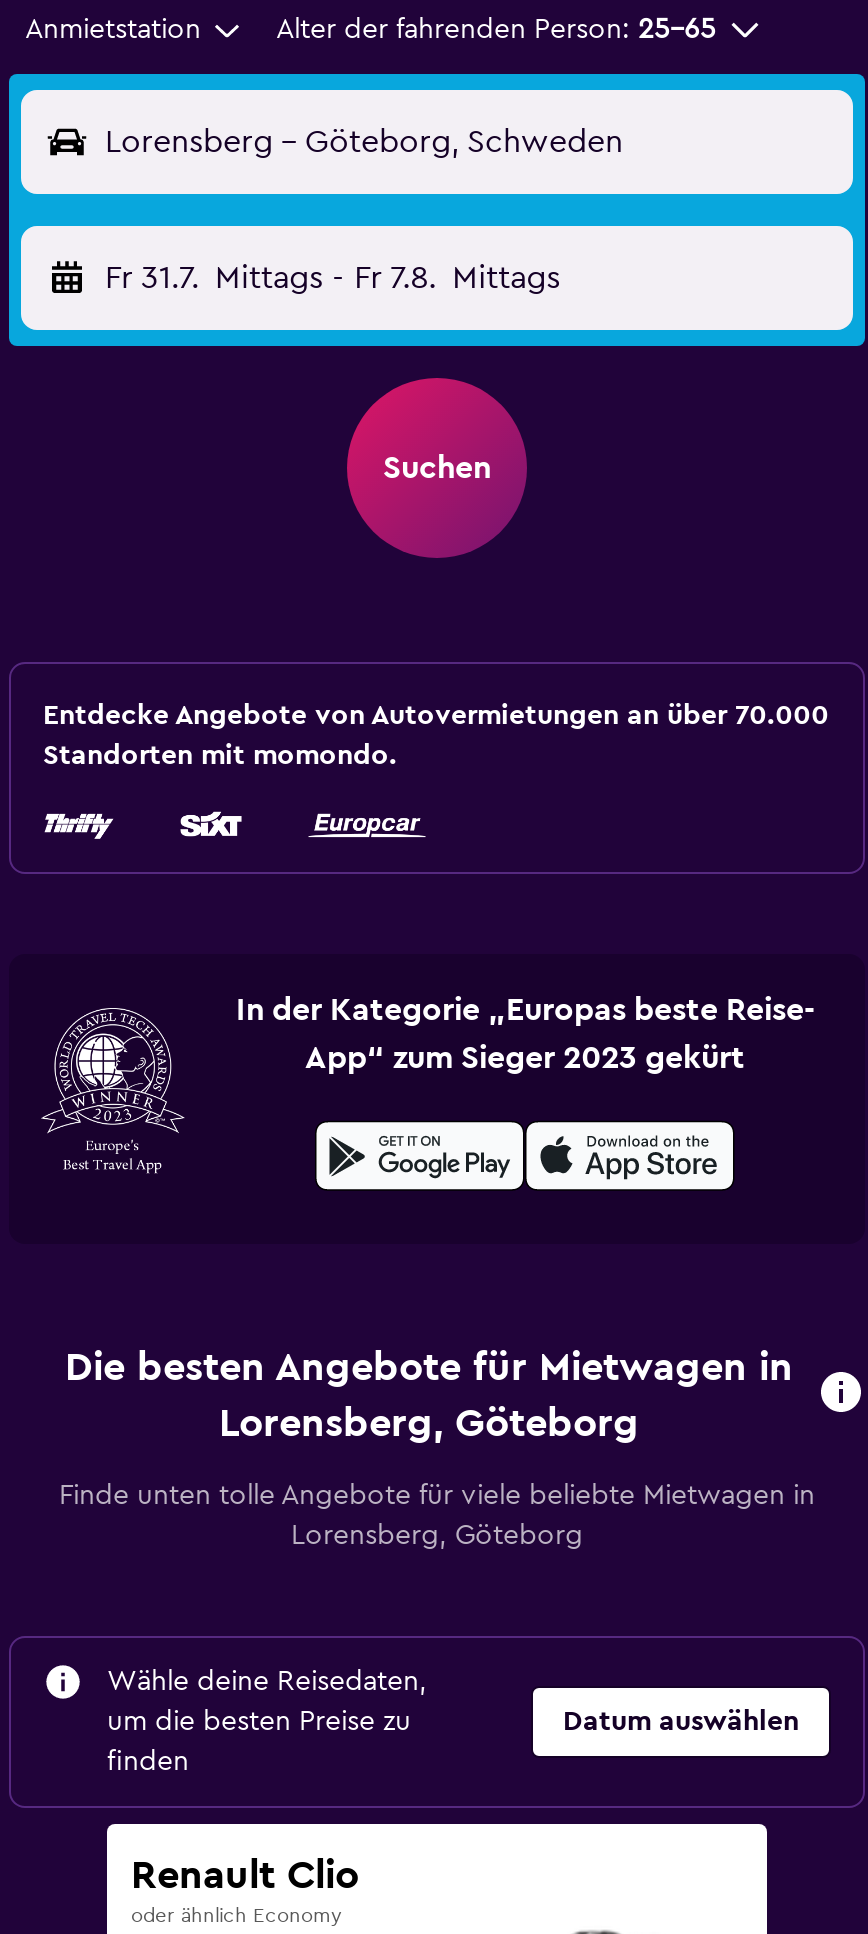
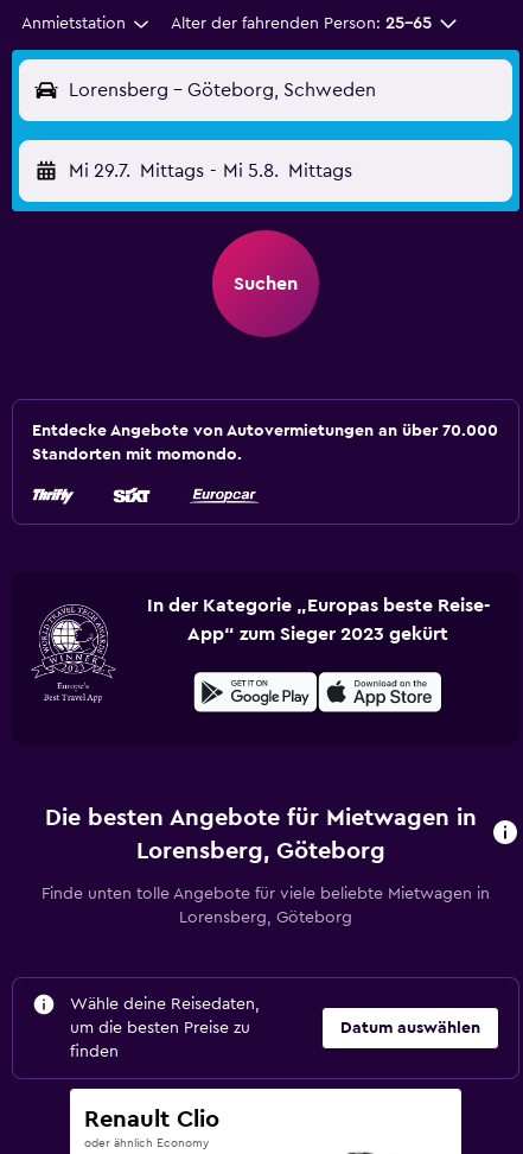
[105,262,560,294] Fr 31.7. Mittags - Fr 7.8. Mittags -> [69,161,352,180] Mi 29.7. Mittags - Mi 5.8. Mittags

